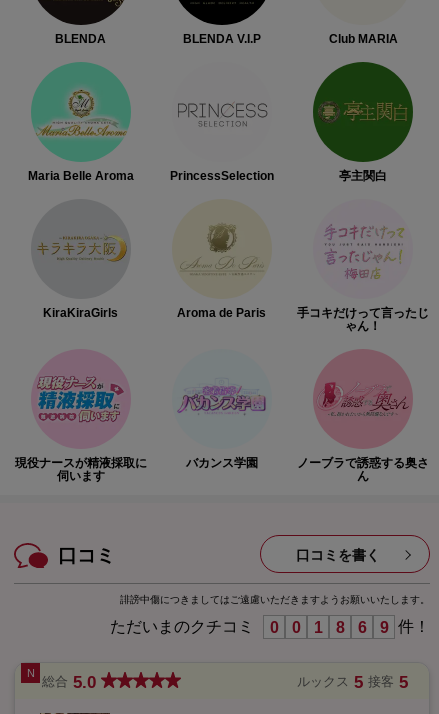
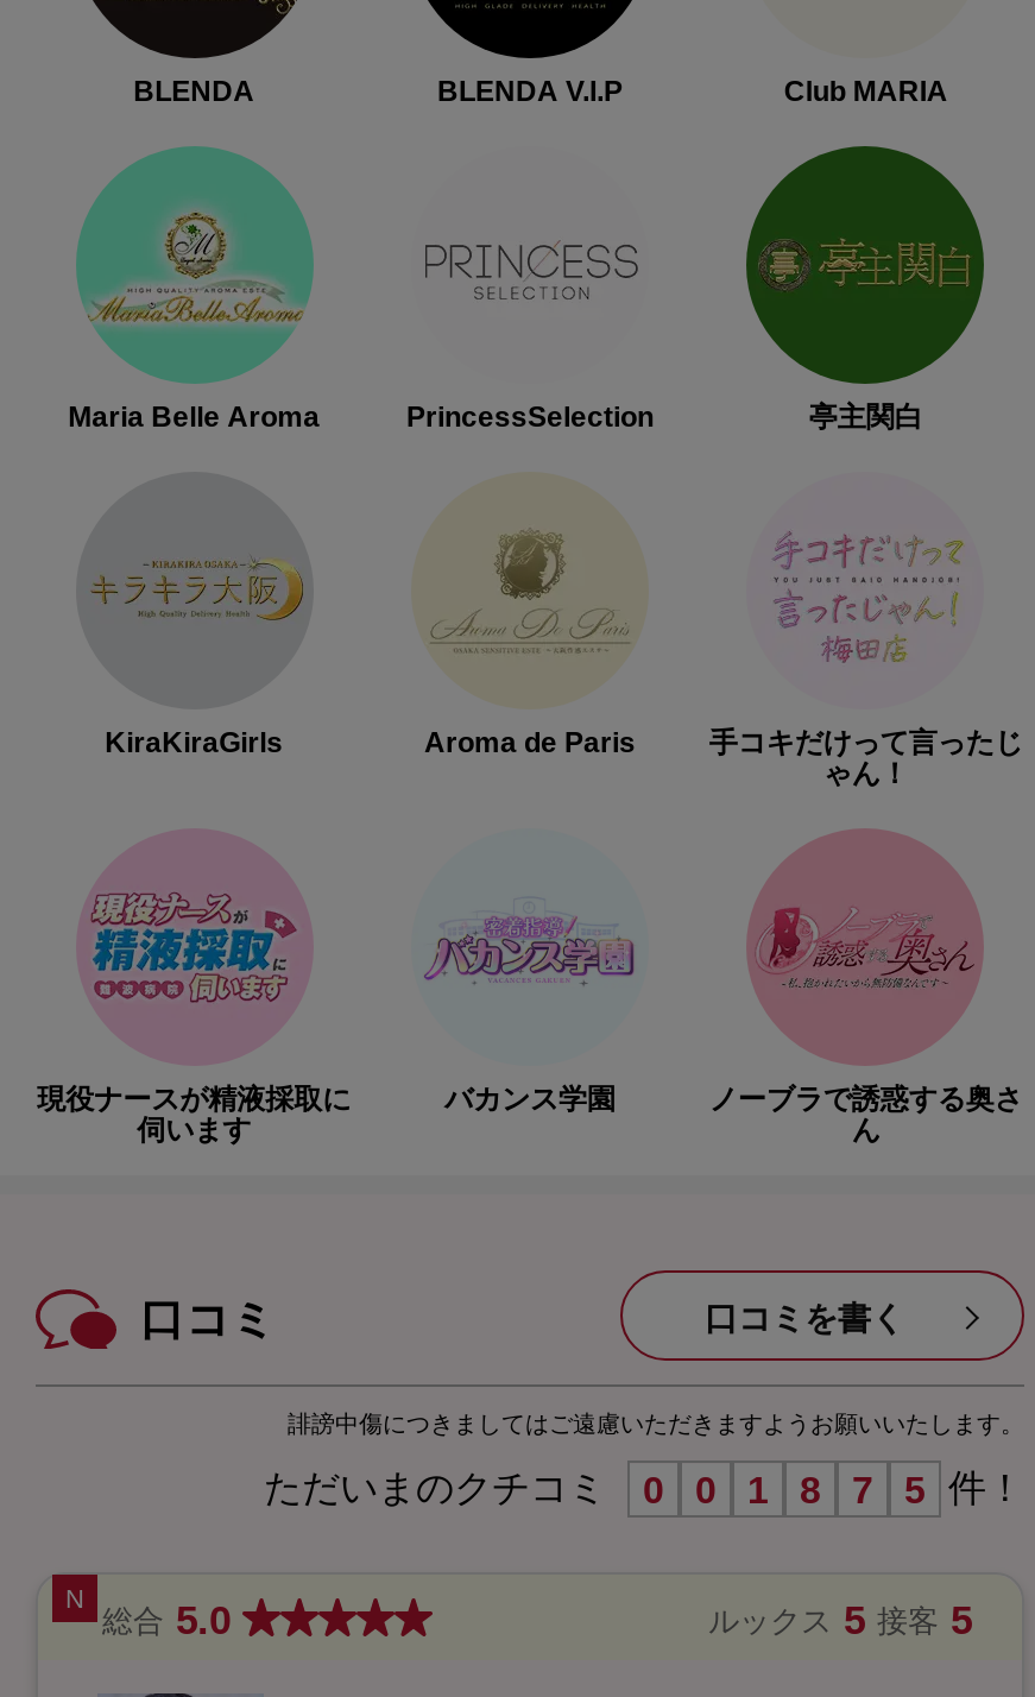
[357,619,366,636] 6 -> [852,1471,873,1511] 7
[379,618,430,636] 9 件！ -> [904,1468,1024,1511] 5 件！

